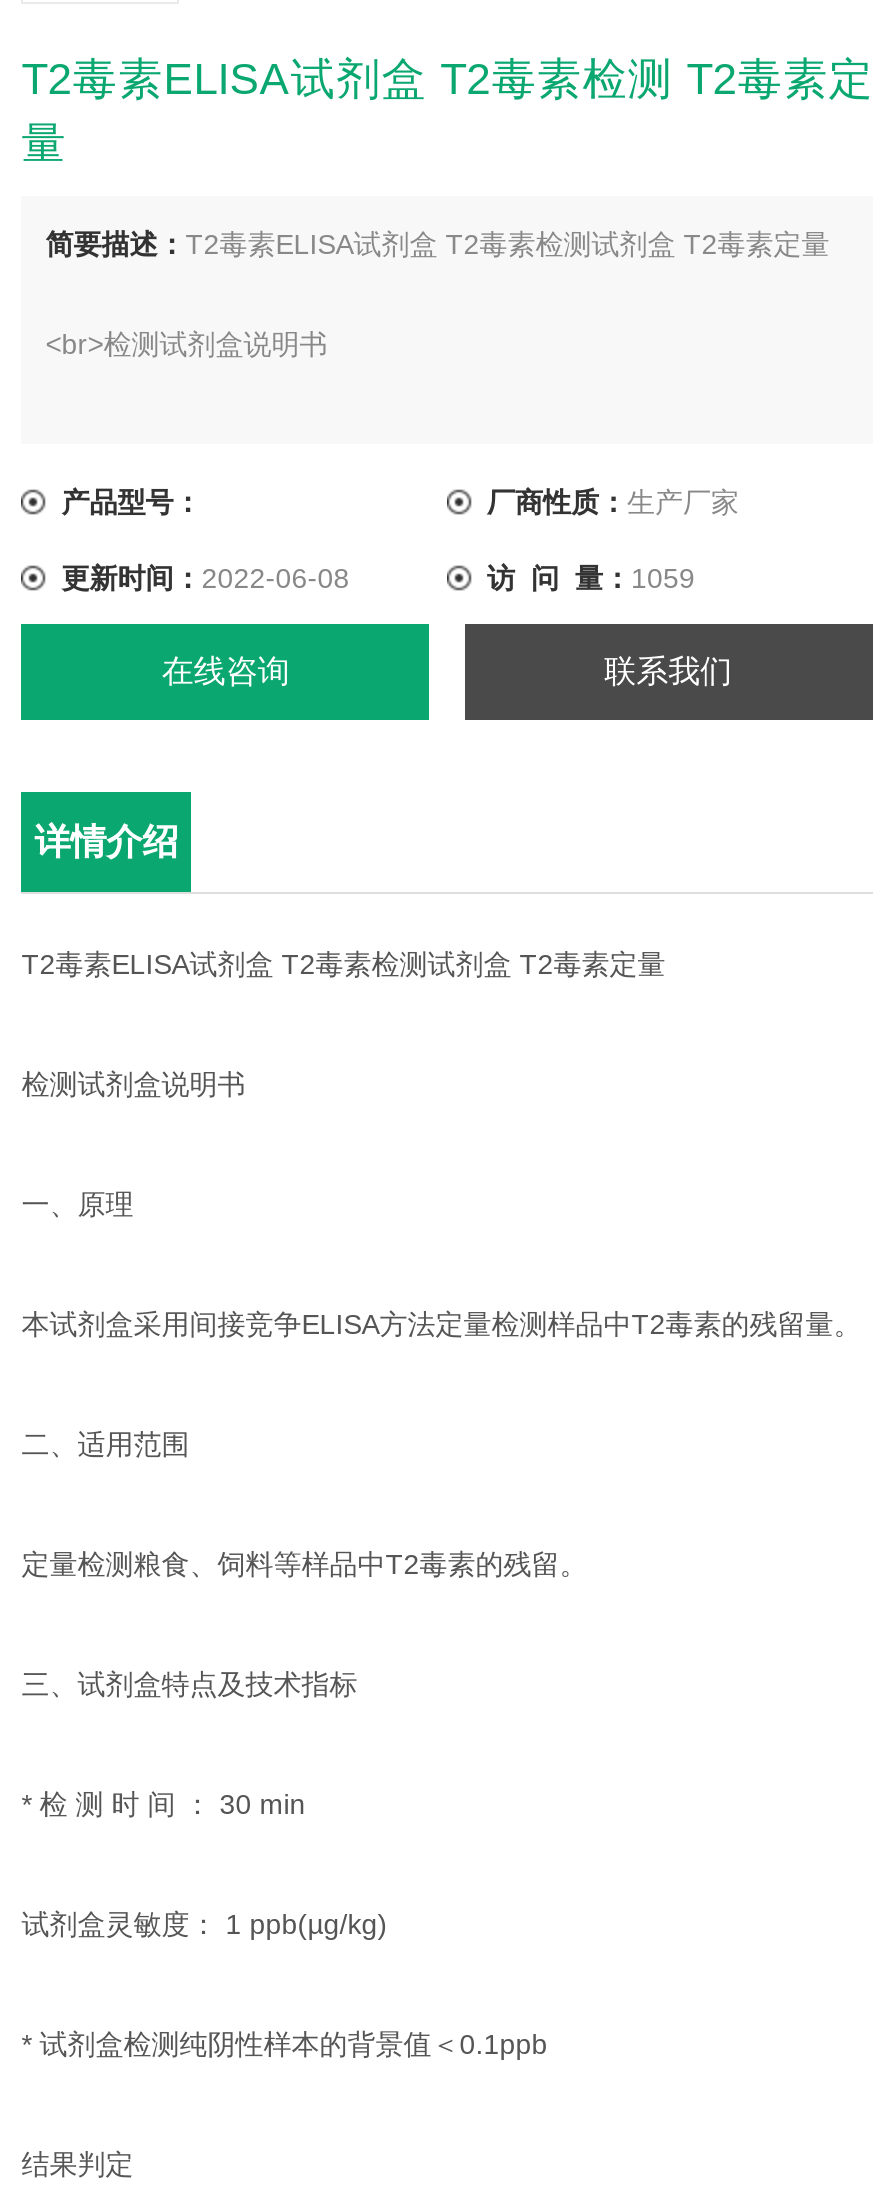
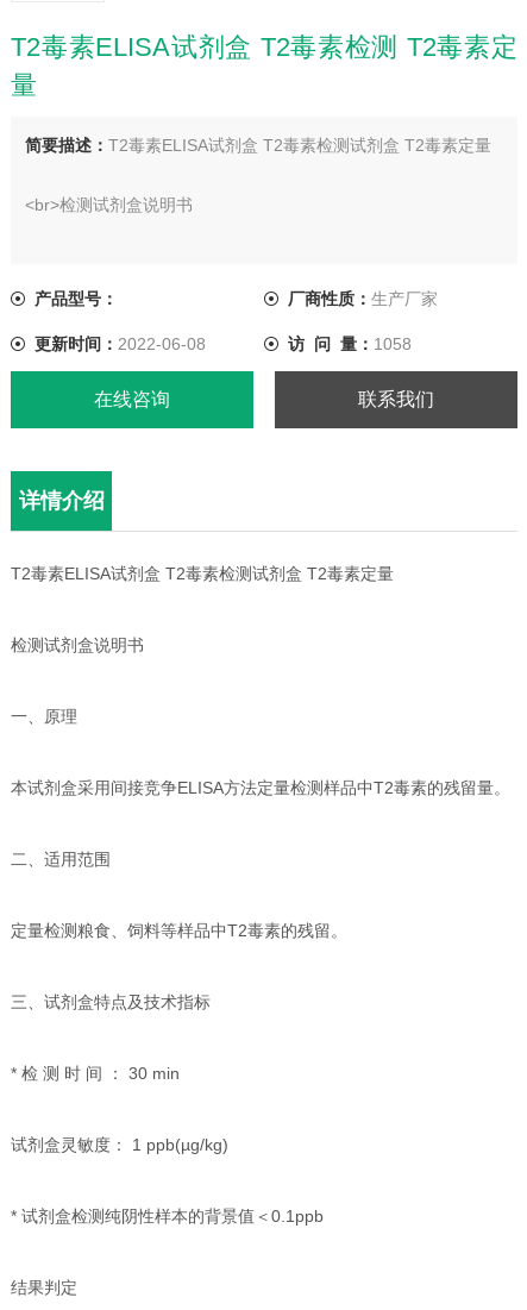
[487,562,695,594] 访 问 量：1059 -> [288,334,412,353] 访 问 量：1058

